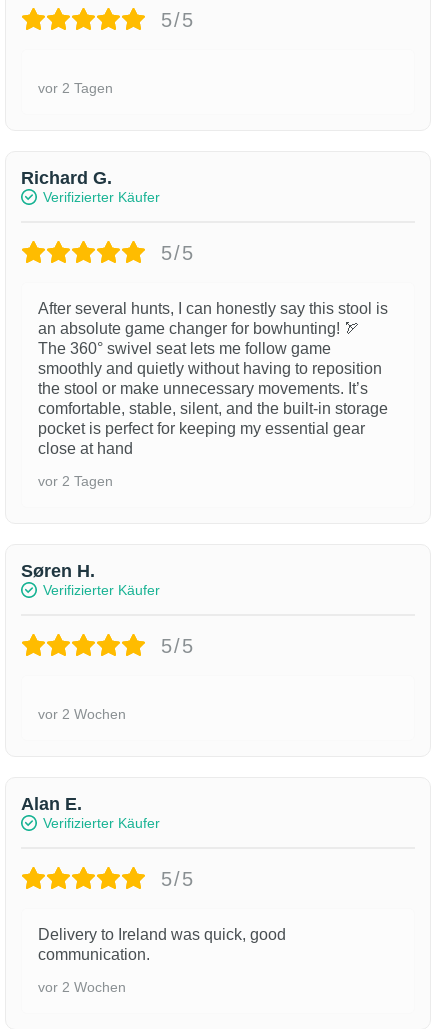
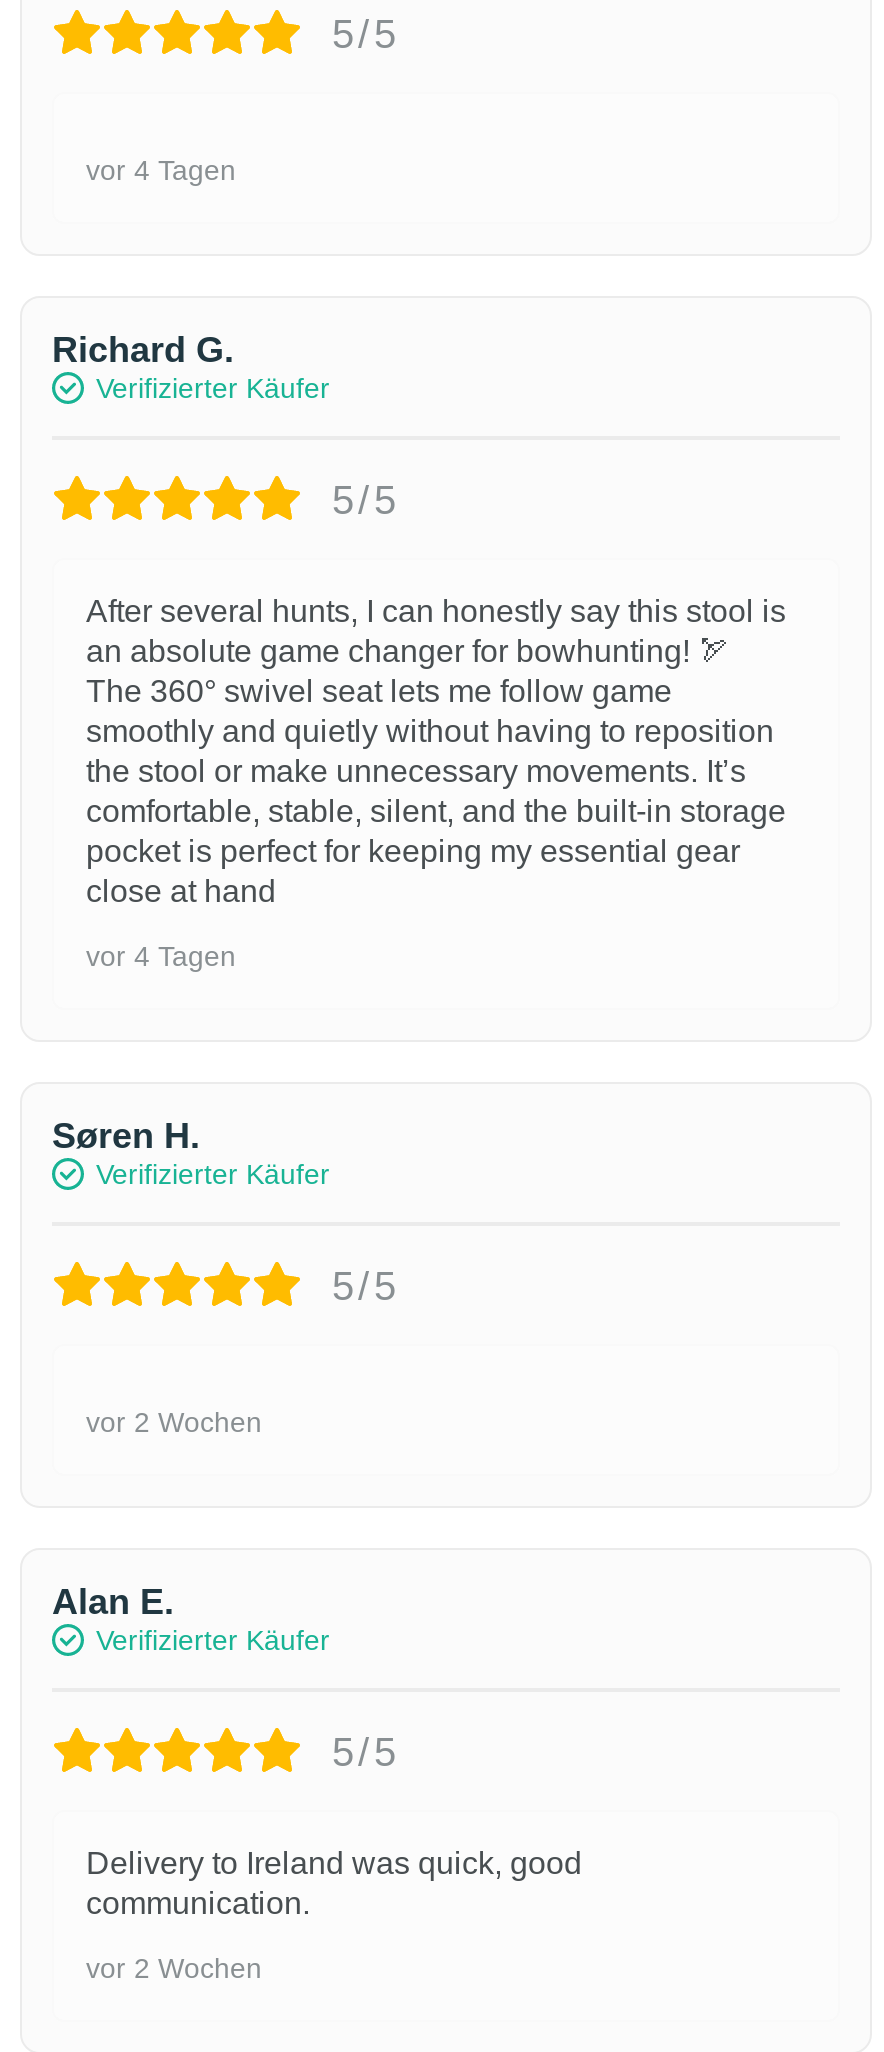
[38,80,113,96] vor 2 Tagen -> [86,155,236,187] vor 4 Tagen
[38,473,113,489] vor 2 Tagen -> [86,941,236,973] vor 4 Tagen

